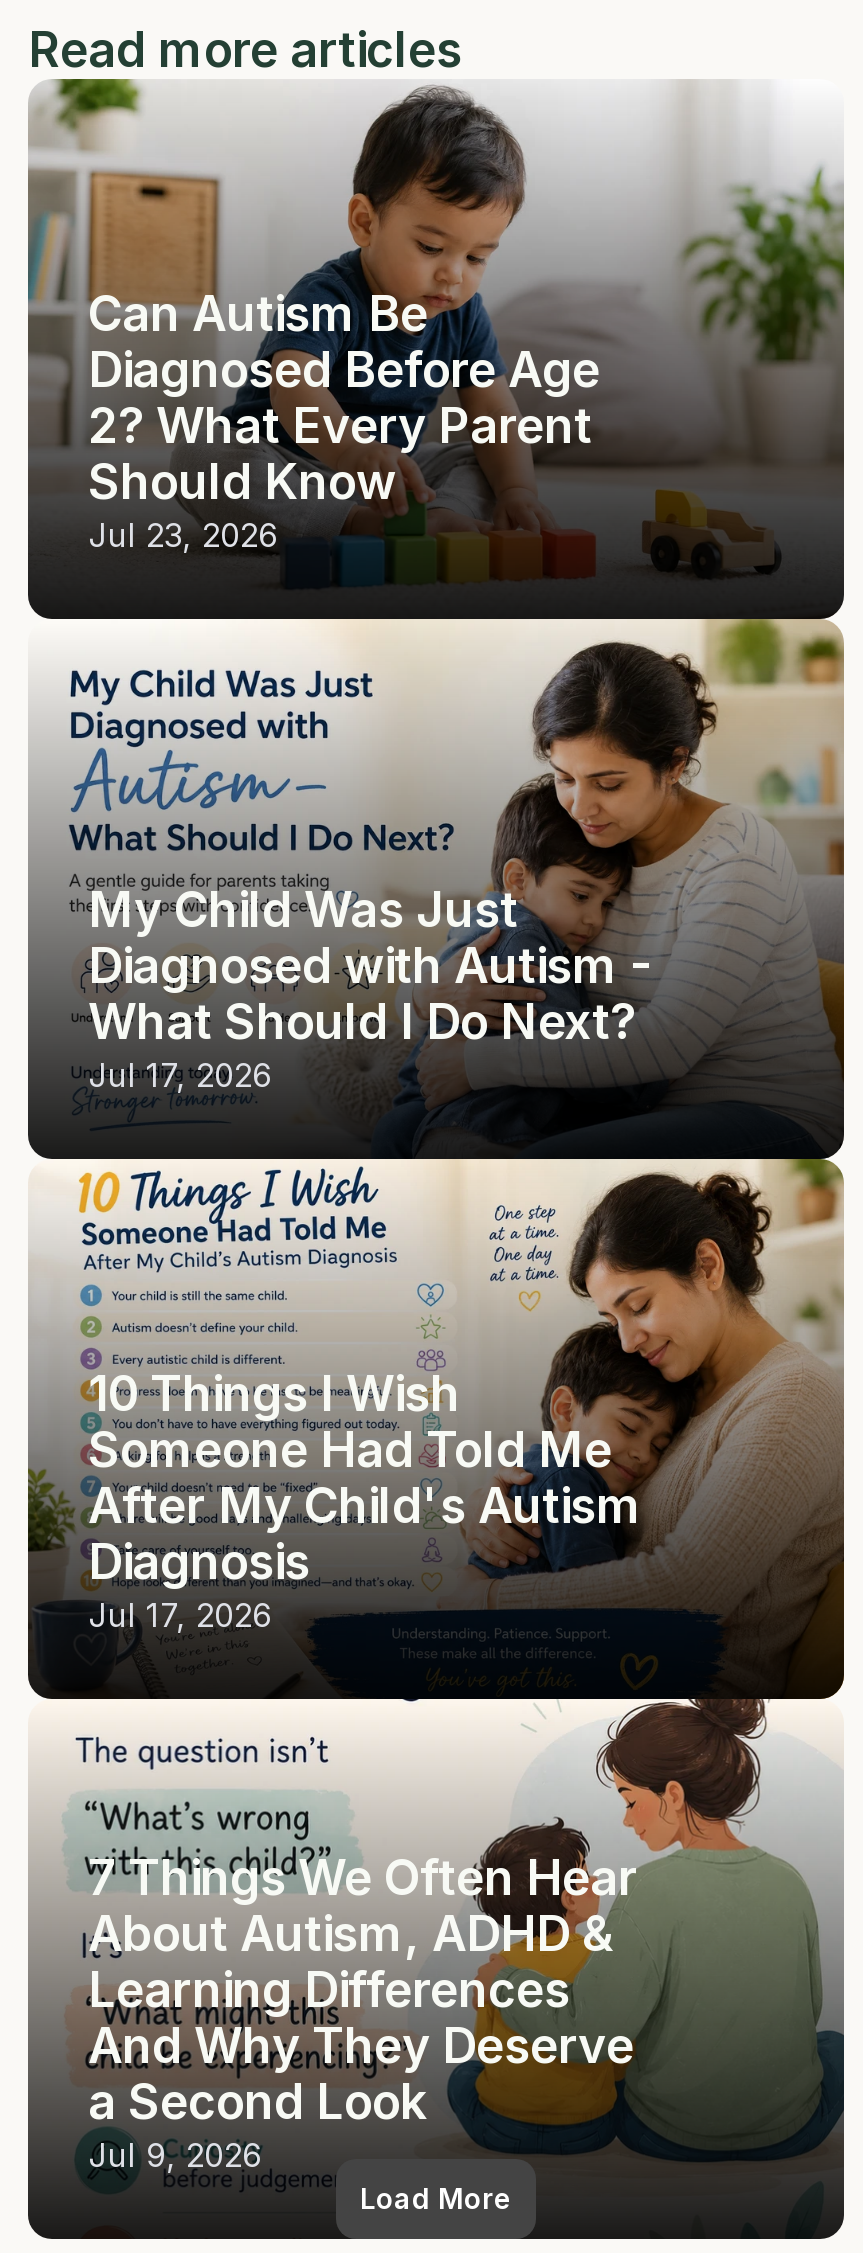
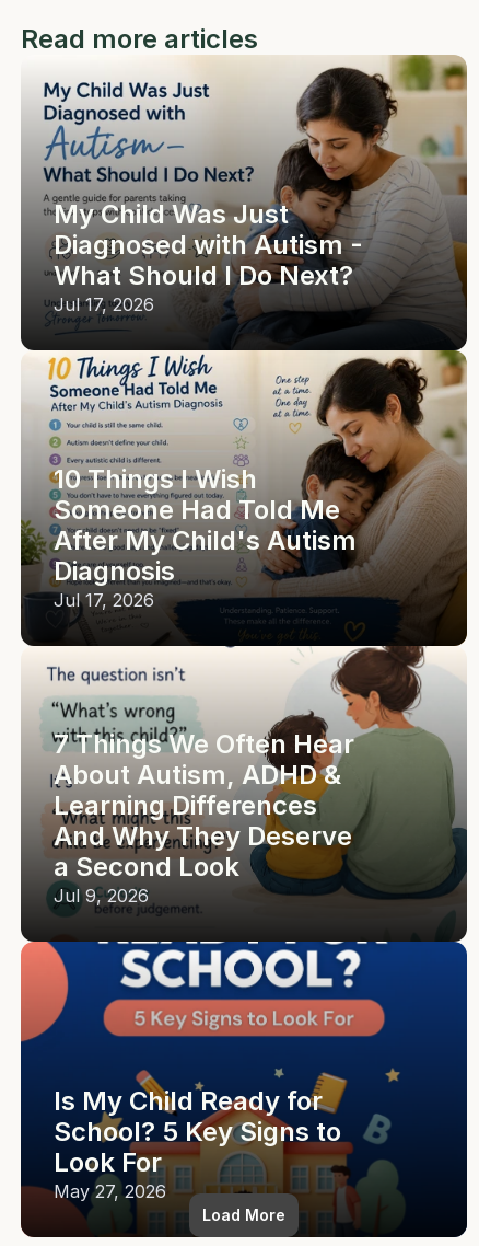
[28,81,844,593] [image] | Can Autism Be | Diagnosed Before Age | 2? What Every Parent | Should Know | Jul 23, 2026 -> none
moved [26,609,846,2235] -> [20,49,468,939]: [image] | My Child Was Just | Diagnosed with Autism - | ... | a Second Look | Jul 9, 2026
none -> [20,901,468,1230] [image] | Is My Child Ready for | School? 5 Key Signs to | Look For | May 27, 2026

